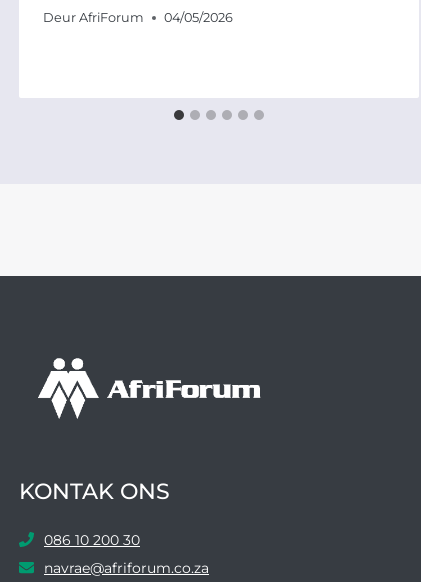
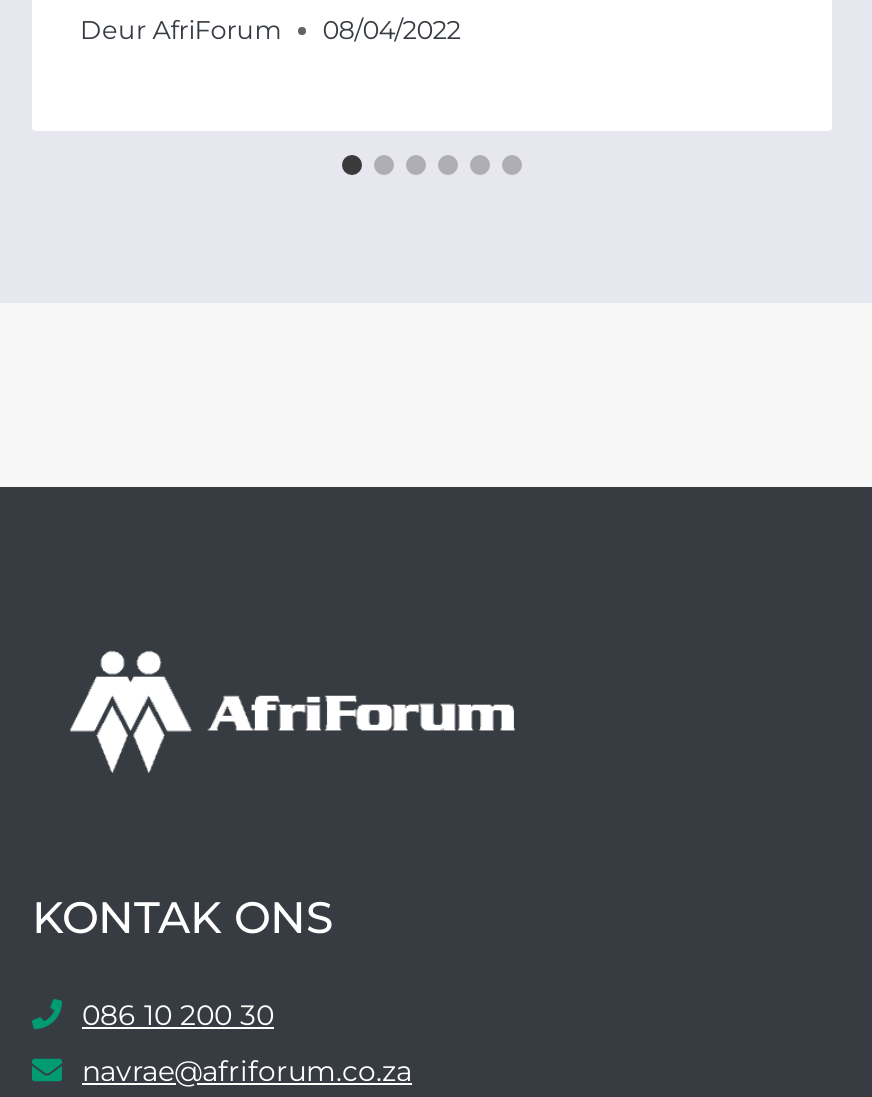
[43,10,233,25] Deur AfriForum 04/05/2026 -> [80,14,460,44] Deur AfriForum 08/04/2022

